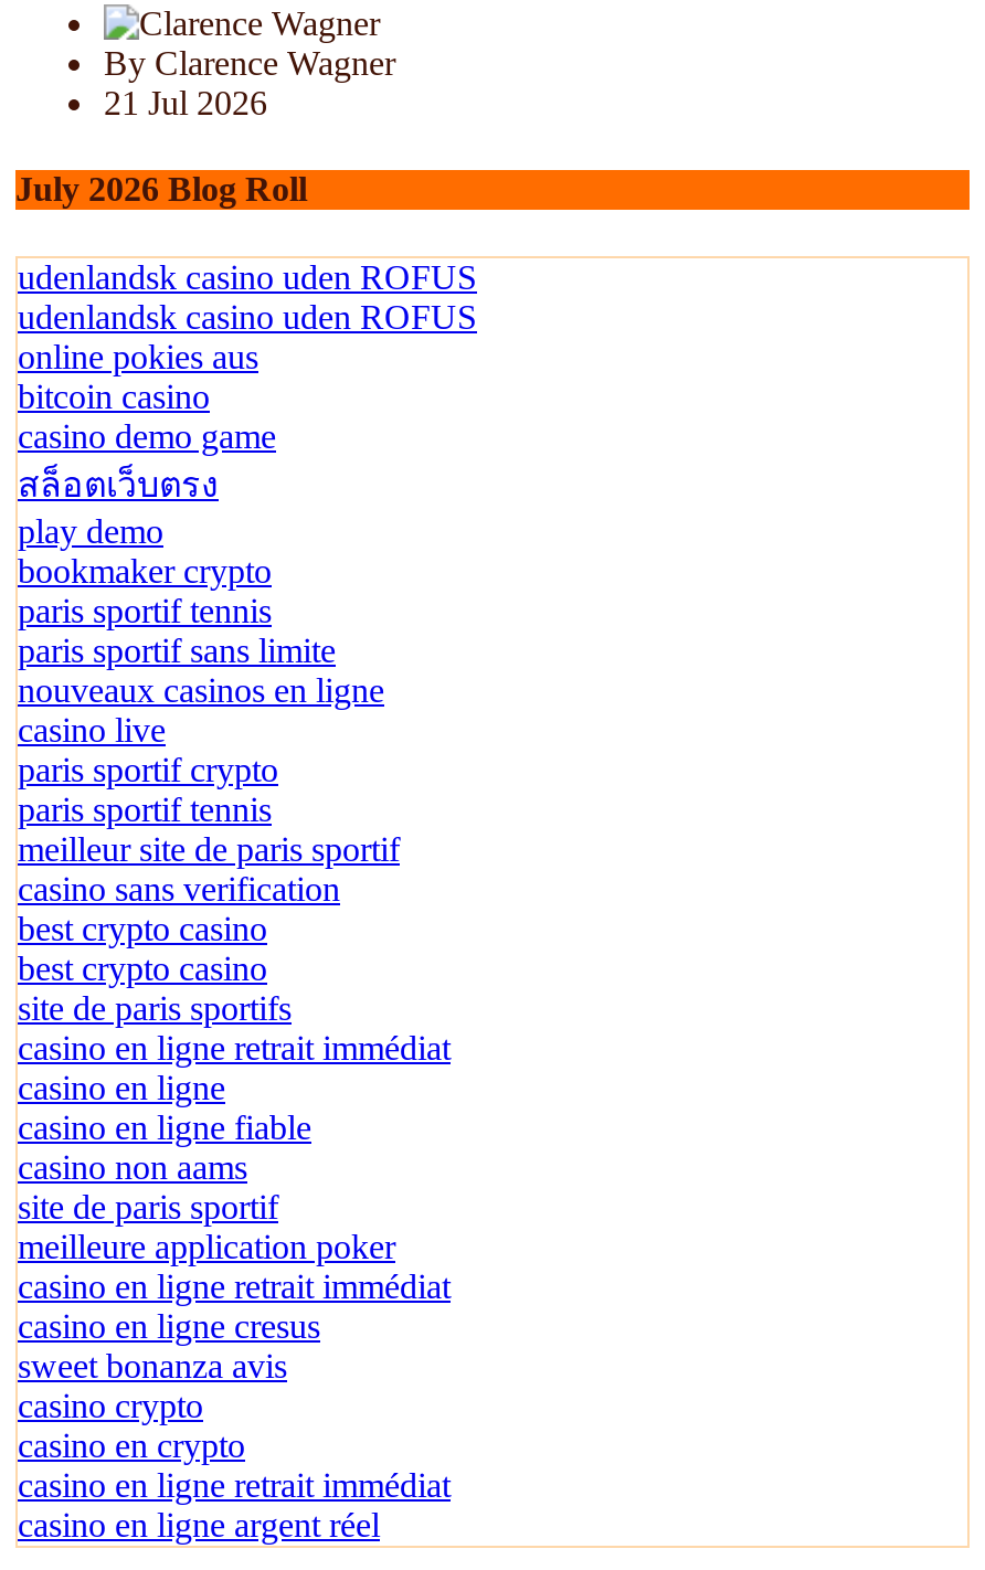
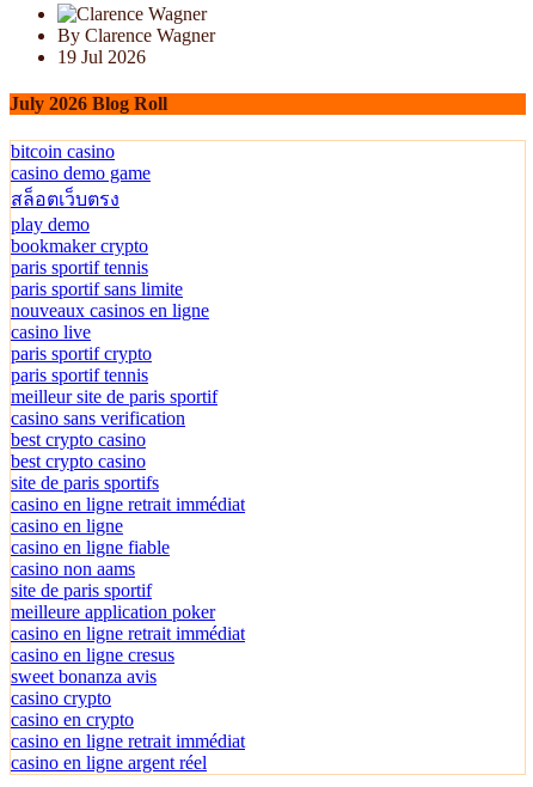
[104,83,267,121] 21 Jul 2026 -> [57,46,146,67] 19 Jul 2026
[18,259,477,376] udenlandsk casino uden ROFUS | udenlandsk casino uden ROFUS | online pokies aus -> none

